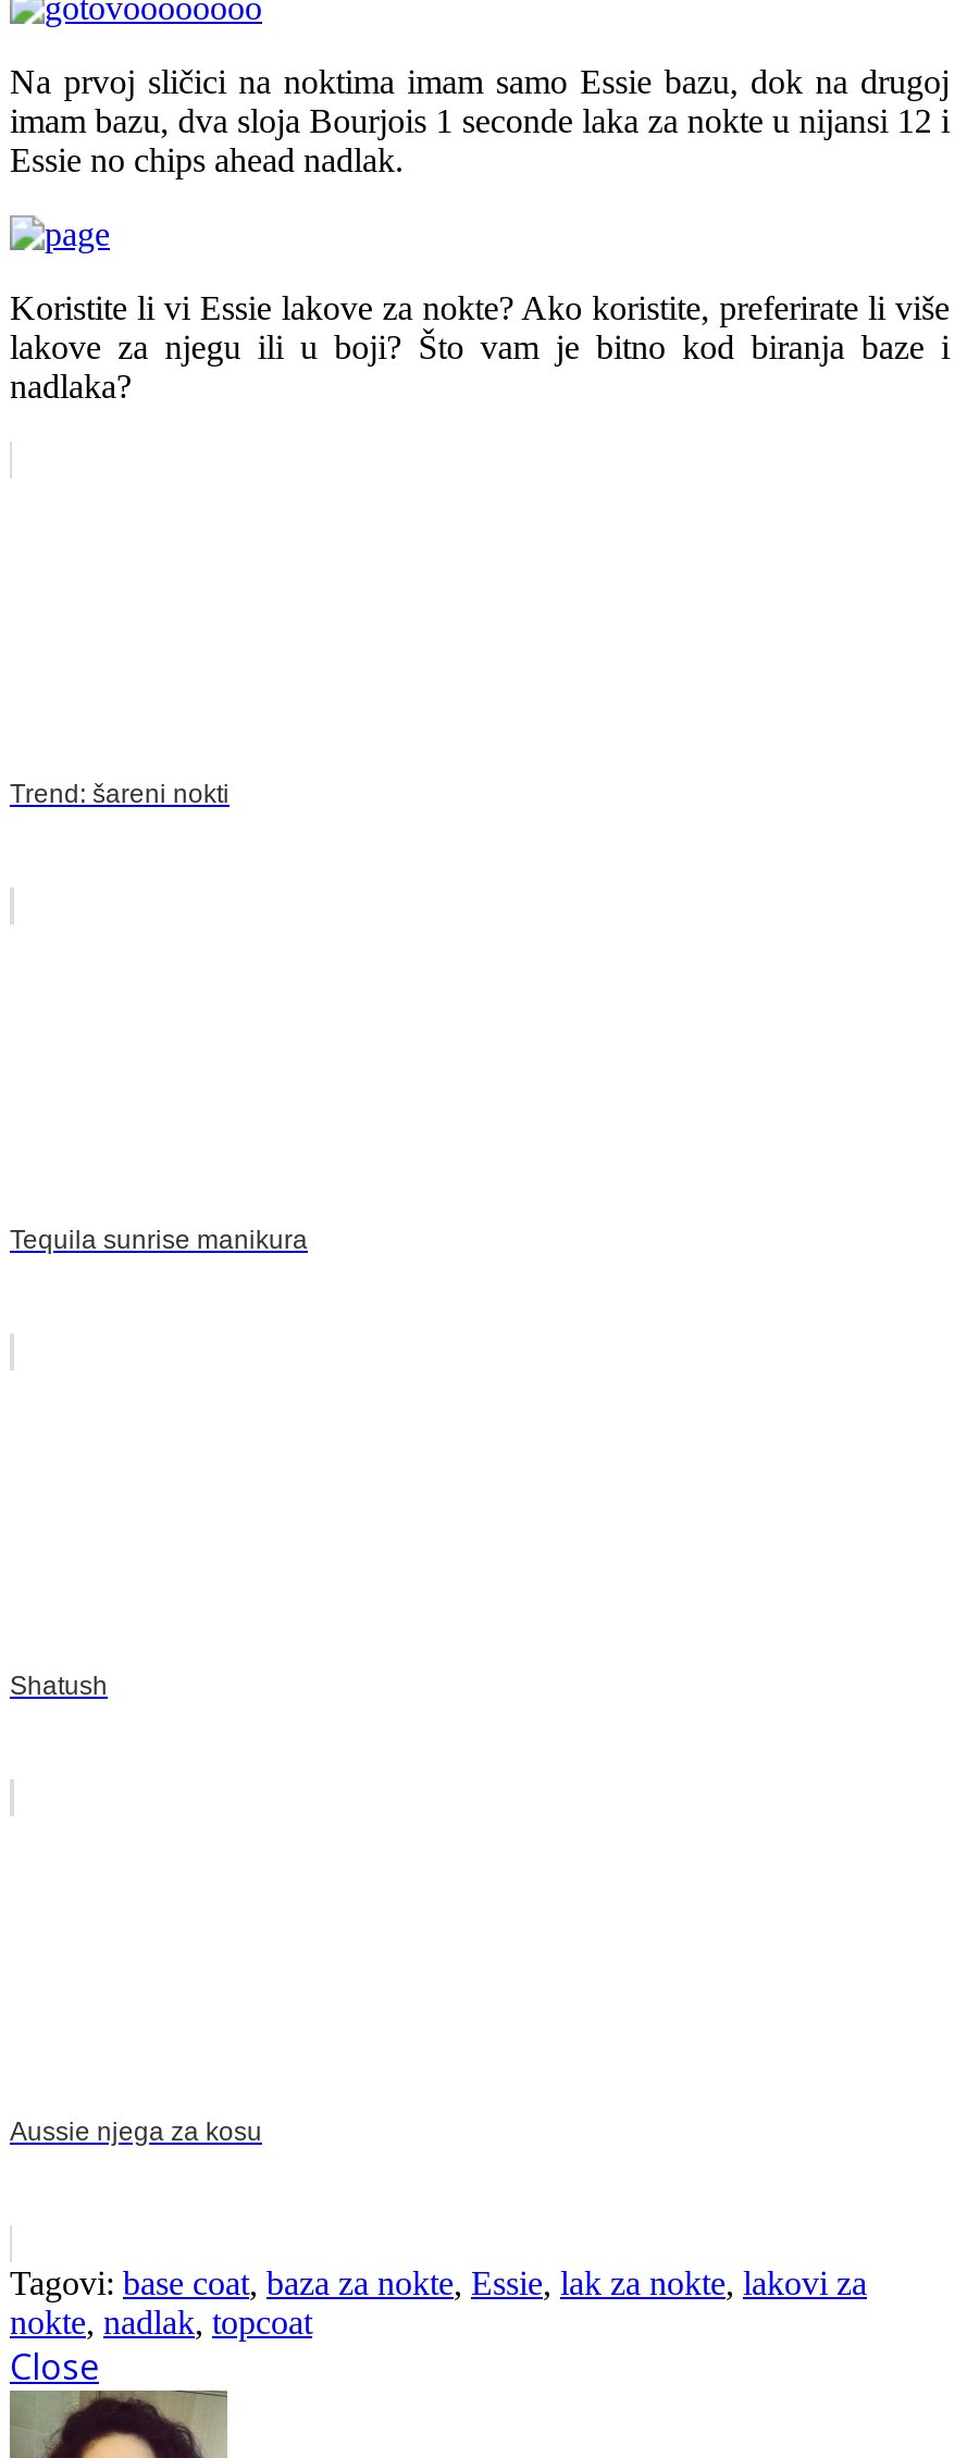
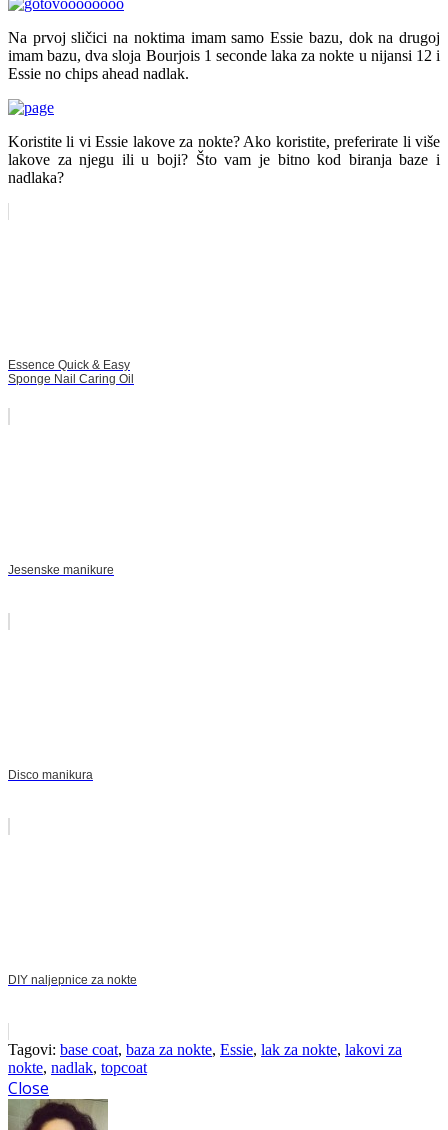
[10,780,230,810] Trend: šareni nokti -> [8,358,134,386] Essence Quick & Easy | Sponge Nail Caring Oil
[10,1226,308,1256] Tequila sunrise manikura -> [8,563,114,577] Jesenske manikure
[10,1671,108,1702] Shatush -> [8,768,93,782] Disco manikura
[10,2117,262,2148] Aussie njega za kosu -> [8,973,137,987] DIY naljepnice za nokte

